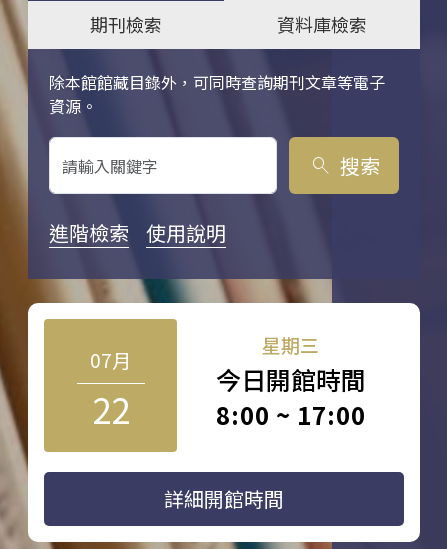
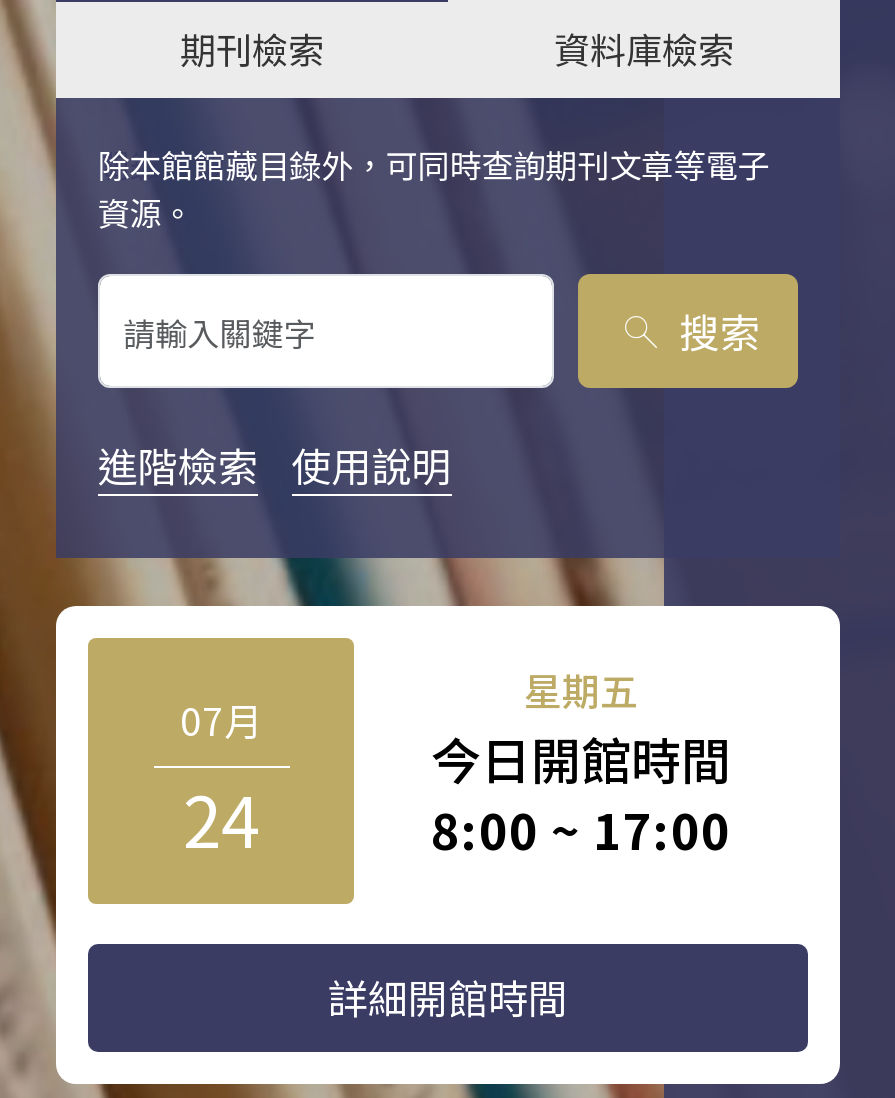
[262,331,319,358] 星期三 -> [524,662,638,716] 星期五
[91,383,129,434] 22 -> [183,766,259,868] 24

